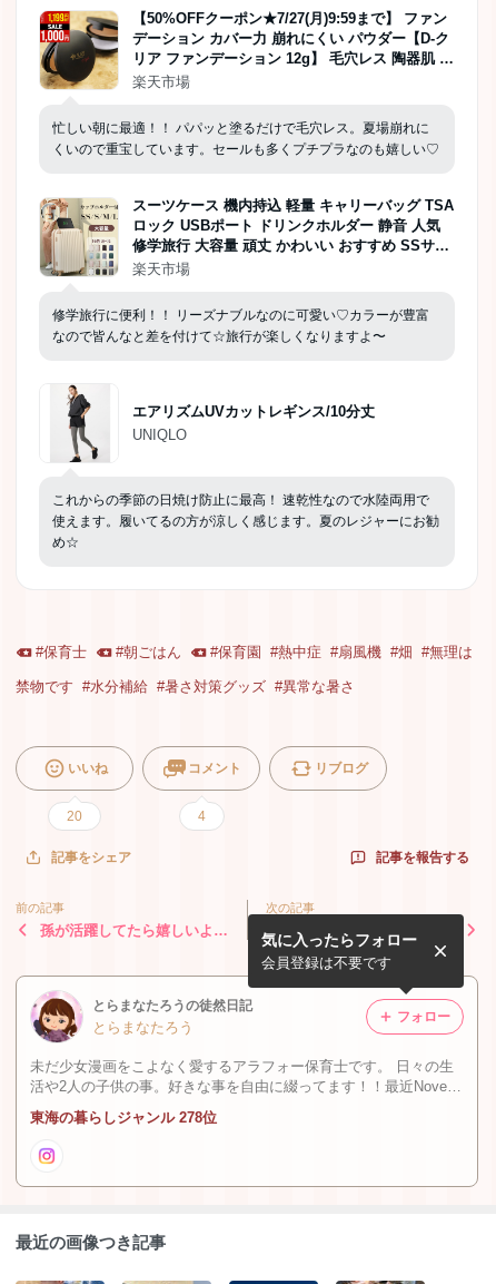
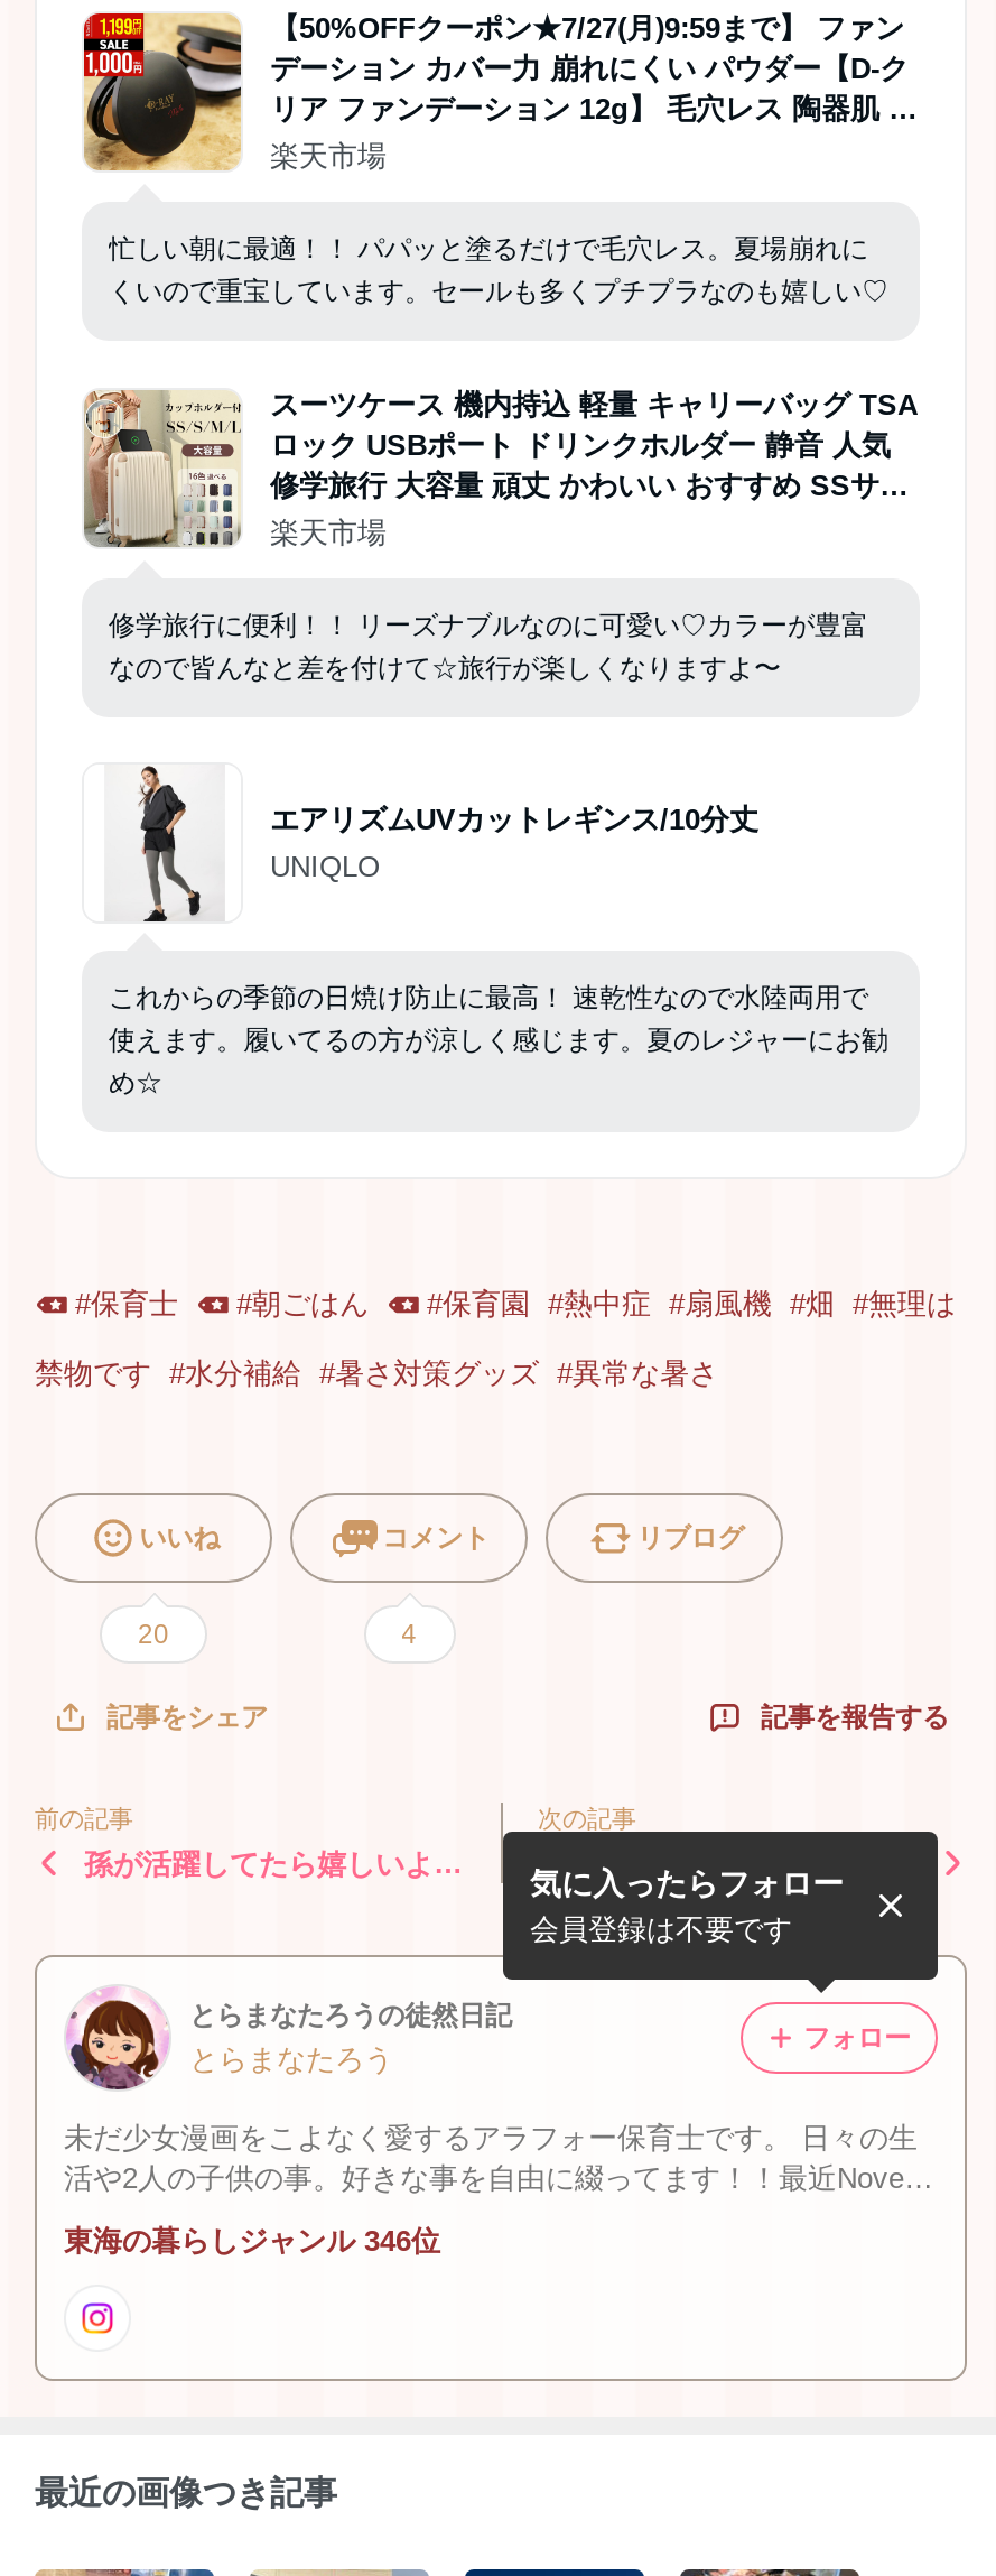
[30,1109,217,1126] 東海の暮らしジャンル 278位 -> [64,2224,440,2258] 東海の暮らしジャンル 346位

